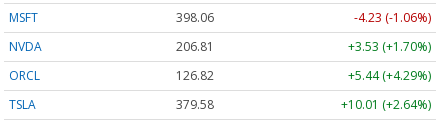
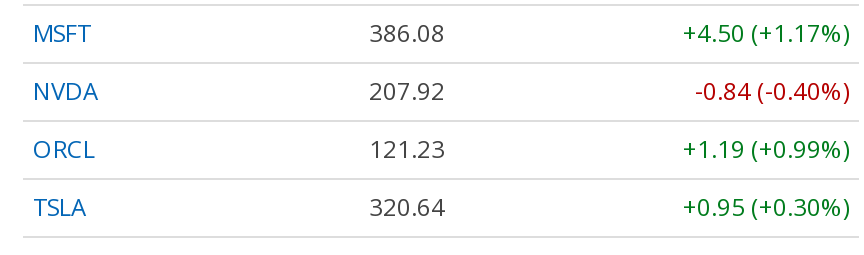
[176,9,214,26] 398.06 -> [369,15,445,49] 386.08
[354,9,431,26] -4.23 (-1.06%) -> [683,15,849,49] +4.50 (+1.17%)
[176,38,214,55] 206.81 -> [369,73,445,107] 207.92
[348,38,431,55] +3.53 (+1.70%) -> [695,73,849,107] -0.84 (-0.40%)
[176,67,214,84] 126.82 -> [369,131,445,165] 121.23
[348,67,431,84] +5.44 (+4.29%) -> [683,131,849,165] +1.19 (+0.99%)
[176,96,431,113] 379.58 | +10.01 (+2.64%) -> [369,189,849,223] 320.64 | +0.95 (+0.30%)

